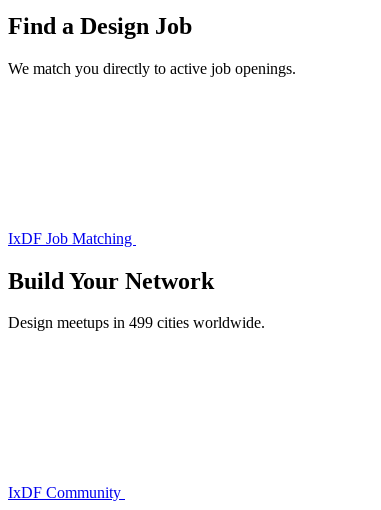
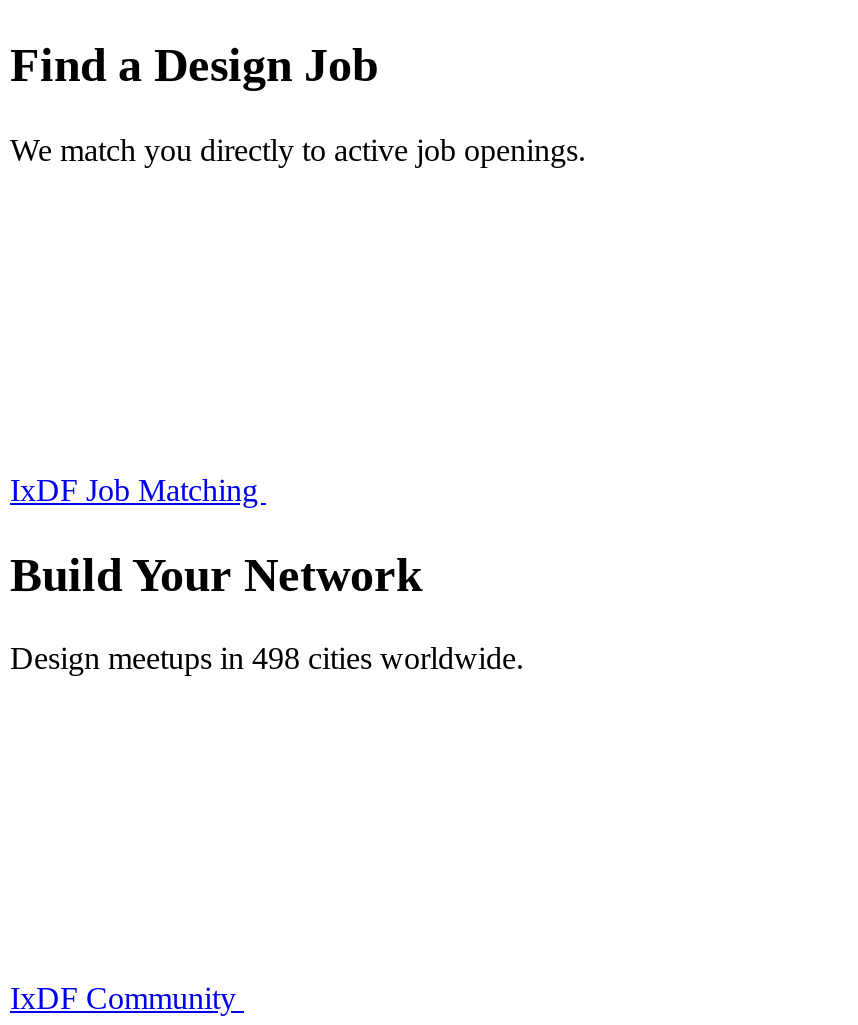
[8,314,265,331] Design meetups in 499 cities worldwide. -> [10,642,524,676] Design meetups in 498 cities worldwide.

